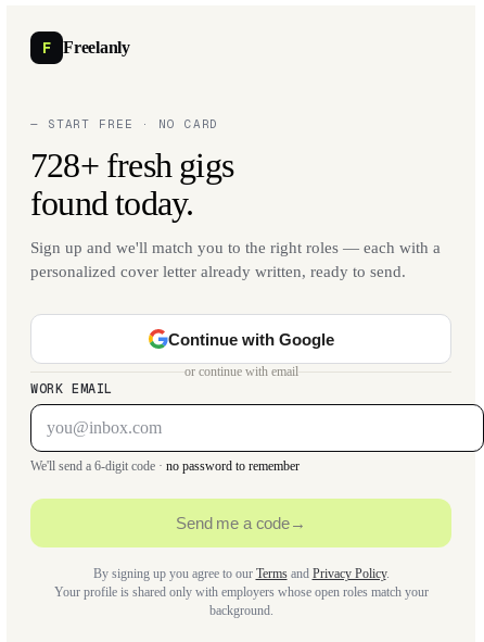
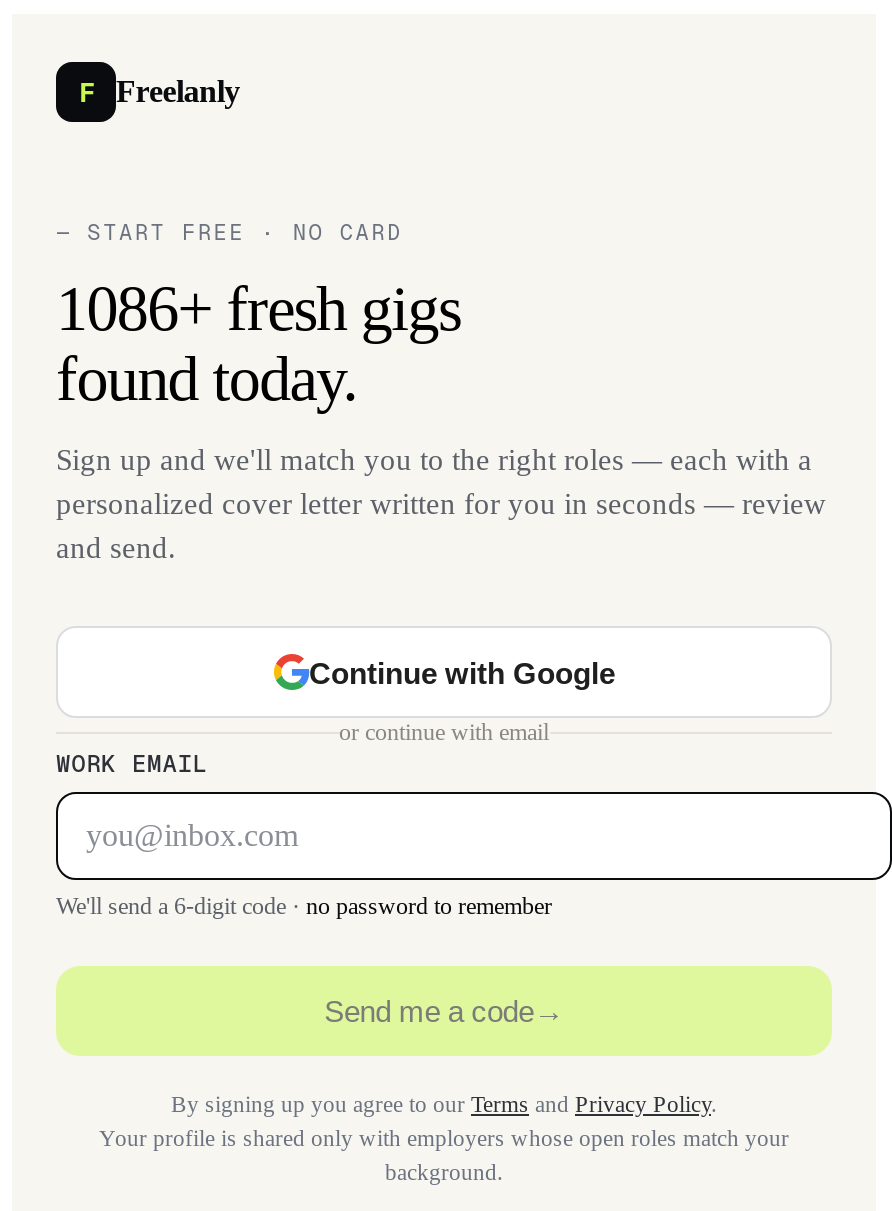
[30,146,233,185] 728+ fresh gigs -> [56,272,460,344] 1086+ fresh gigs
[30,263,406,280] personalized cover letter already written, ready to send. -> [56,488,826,564] personalized cover letter written for you in seconds — review | and send.

